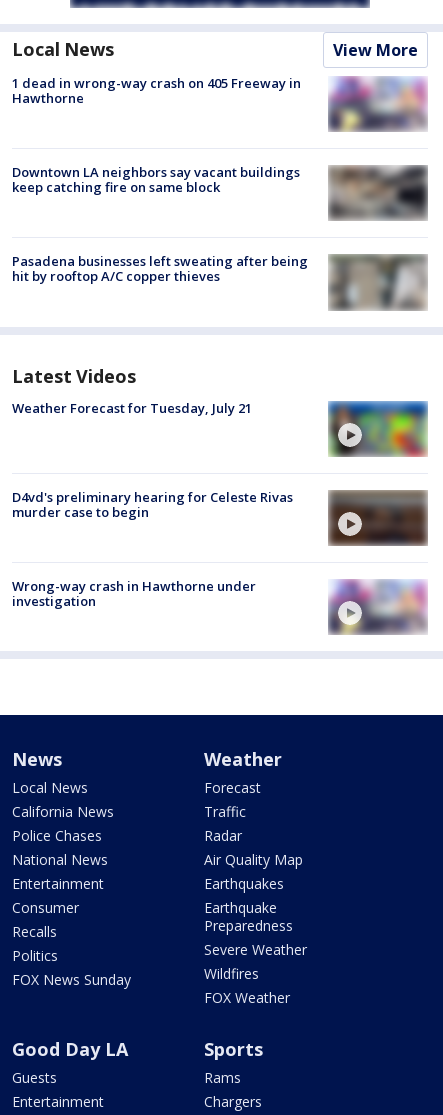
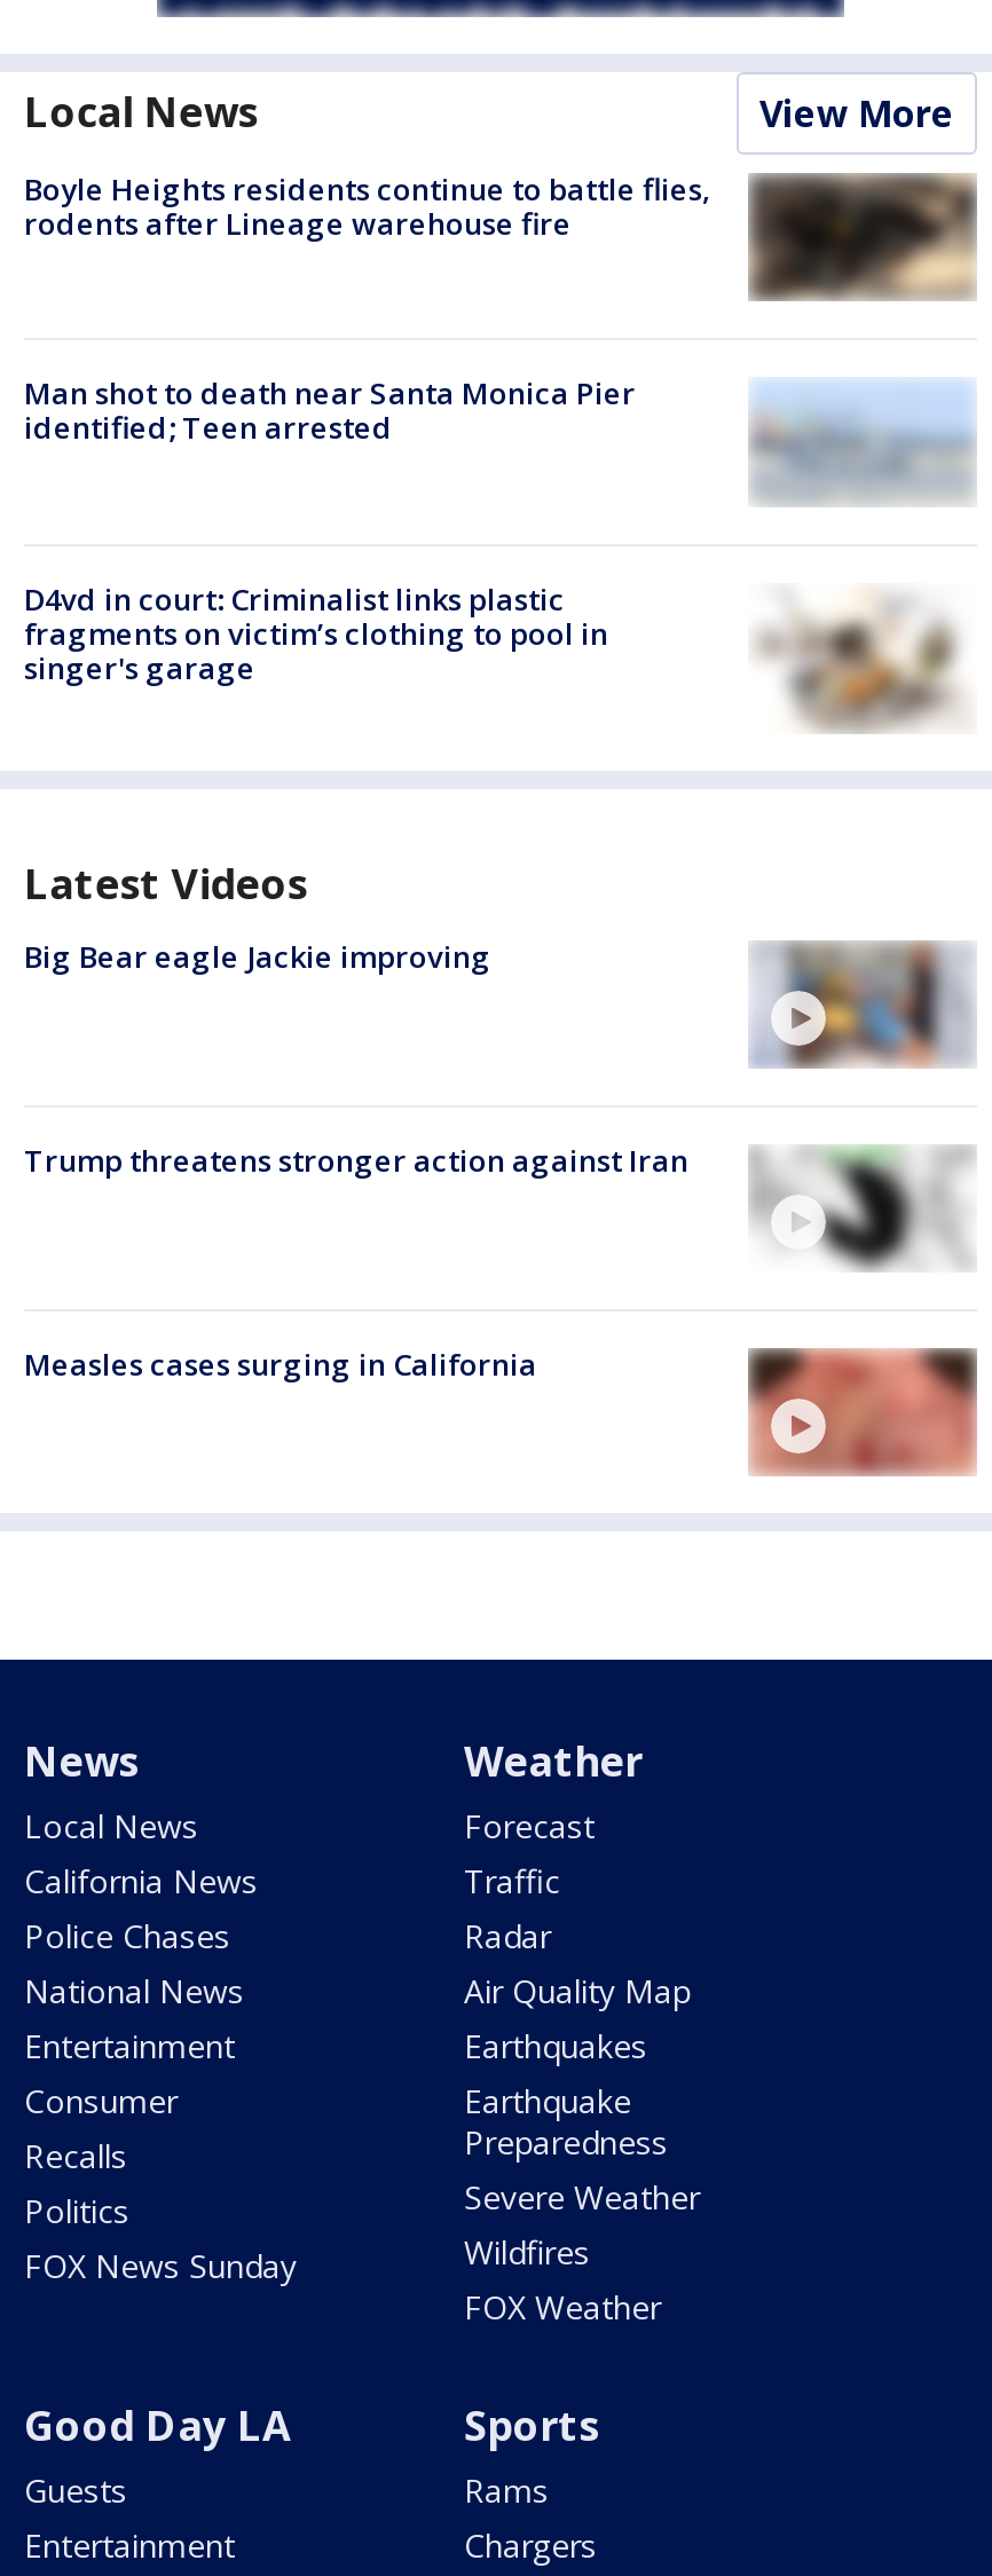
[12,74,427,131] [image] | 1 dead in wrong-way crash on 405 Freeway in | Hawthorne -> [24,169,977,298] [image] | Boyle Heights residents continue to battle flies, | rodents after Lineage warehouse fire
[12,163,300,196] Downtown LA neighbors say vacant buildings | keep catching fire on same block -> [24,373,636,449] Man shot to death near Santa Monica Pier | identified; Teen arrested
[328,165,428,220] [image] -> [750,380,975,502] [image]
[12,252,308,285] Pasadena businesses left sweating after being | hit by rooftop A/C copper thieves -> [24,578,608,688] D4vd in court: Criminalist links plastic | fragments on victim’s clothing to pool in | singer's garage
[328,254,428,311] [image] -> [750,593,975,733] [image]
[12,398,252,416] Weather Forecast for Tuesday, July 21 -> [24,936,491,977] Big Bear eagle Jackie improving
[328,401,428,457] [image] -> [750,939,975,1068] [image]
[12,488,428,547] [image] | D4vd's preliminary hearing for Celeste Rivas | murder case to begin -> [24,1140,975,1274] [image] | Trump threatens stronger action against Iran
[12,577,256,610] Wrong-way crash in Hawthorne under | investigation -> [24,1344,537,1386] Measles cases surging in California
[328,579,427,635] [image] -> [746,1347,977,1475] [image]

